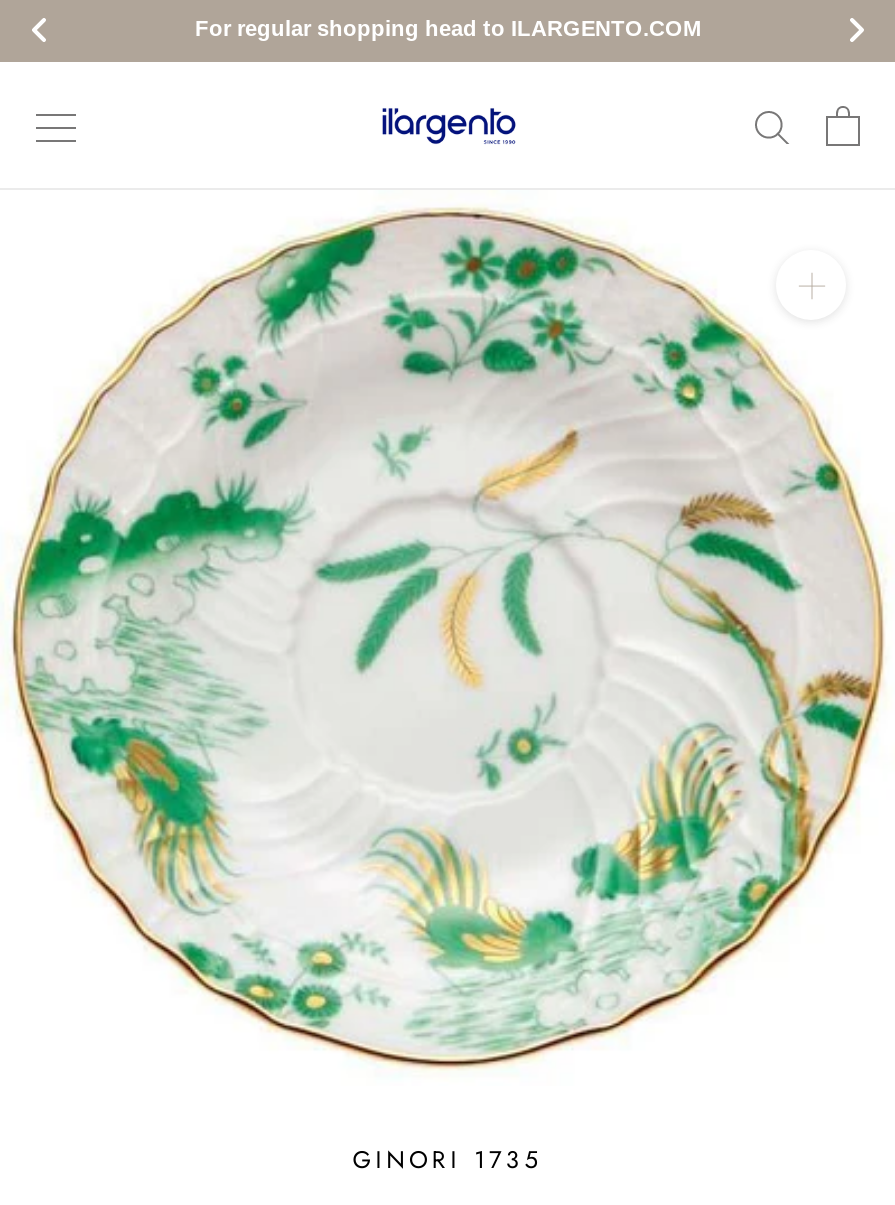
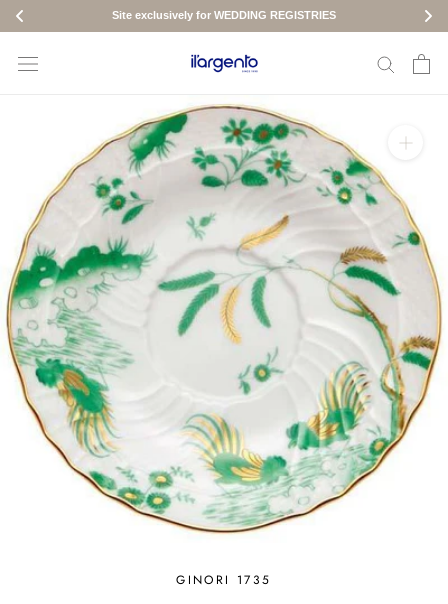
[195,16,701,40] For regular shopping head to ILARGENTO.COM -> [112,9,336,21] Site exclusively for WEDDING REGISTRIES

